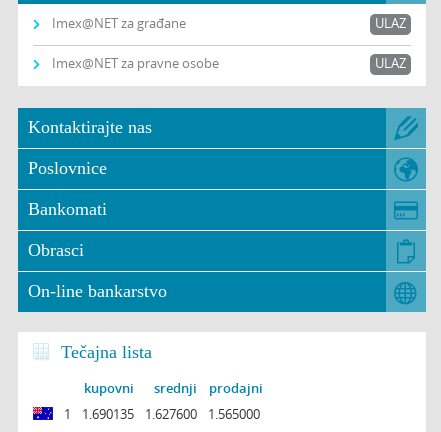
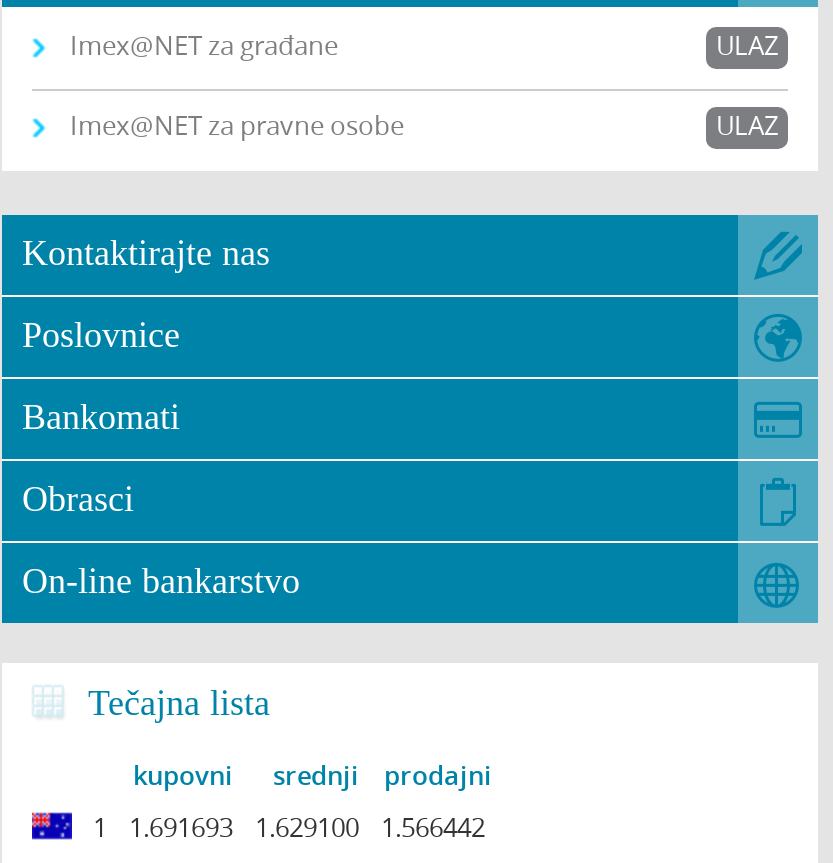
[81,405,133,423] 1.690135 -> [129,809,233,845] 1.691693
[144,405,196,423] 1.627600 -> [255,809,359,845] 1.629100
[207,405,259,423] 1.565000 -> [381,809,485,845] 1.566442

